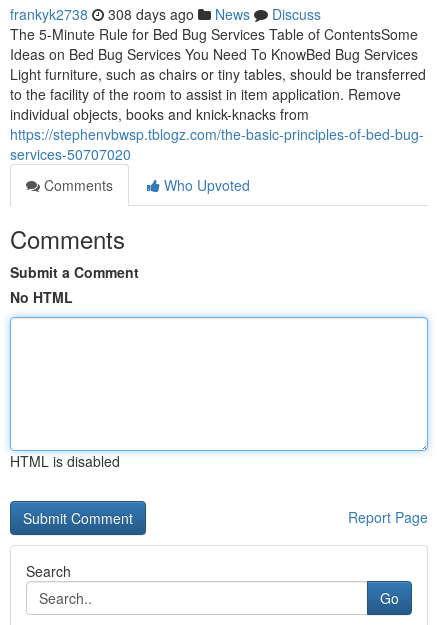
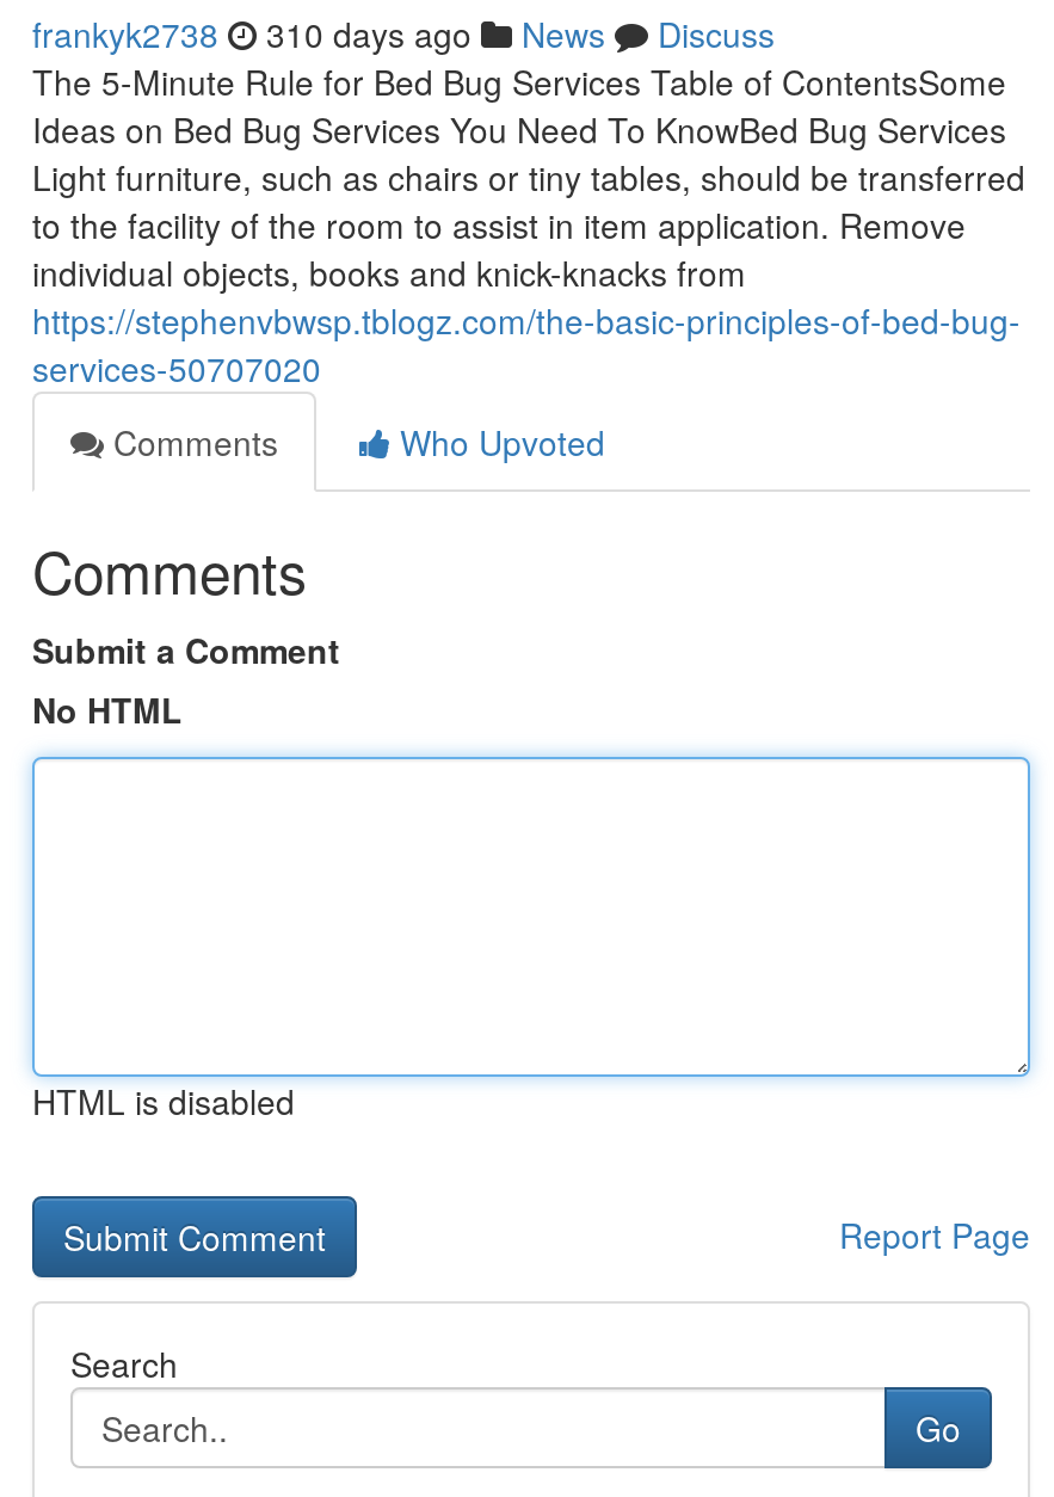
[10,4,321,24] frankyk2738 308 days ago News Discuss -> [32,10,775,57] frankyk2738 310 days ago News Discuss

